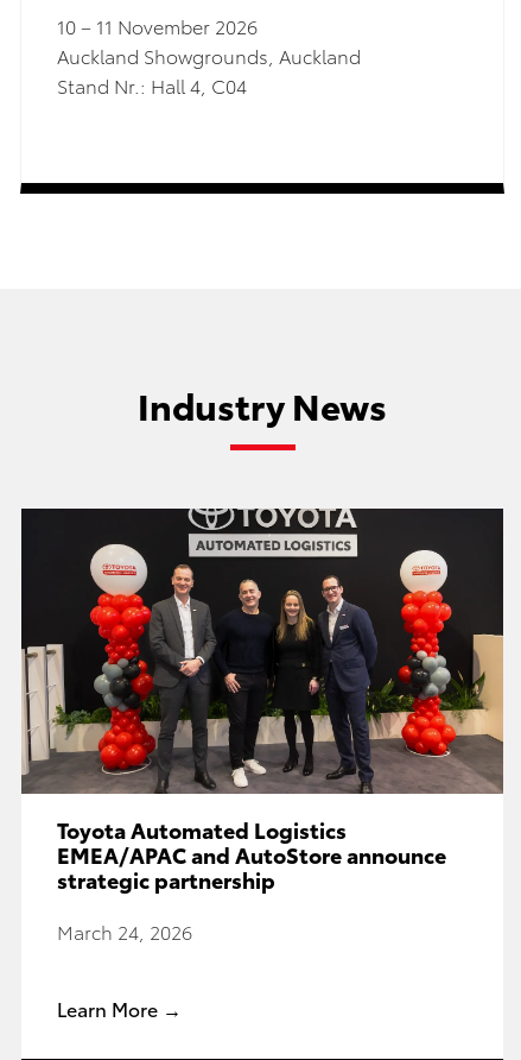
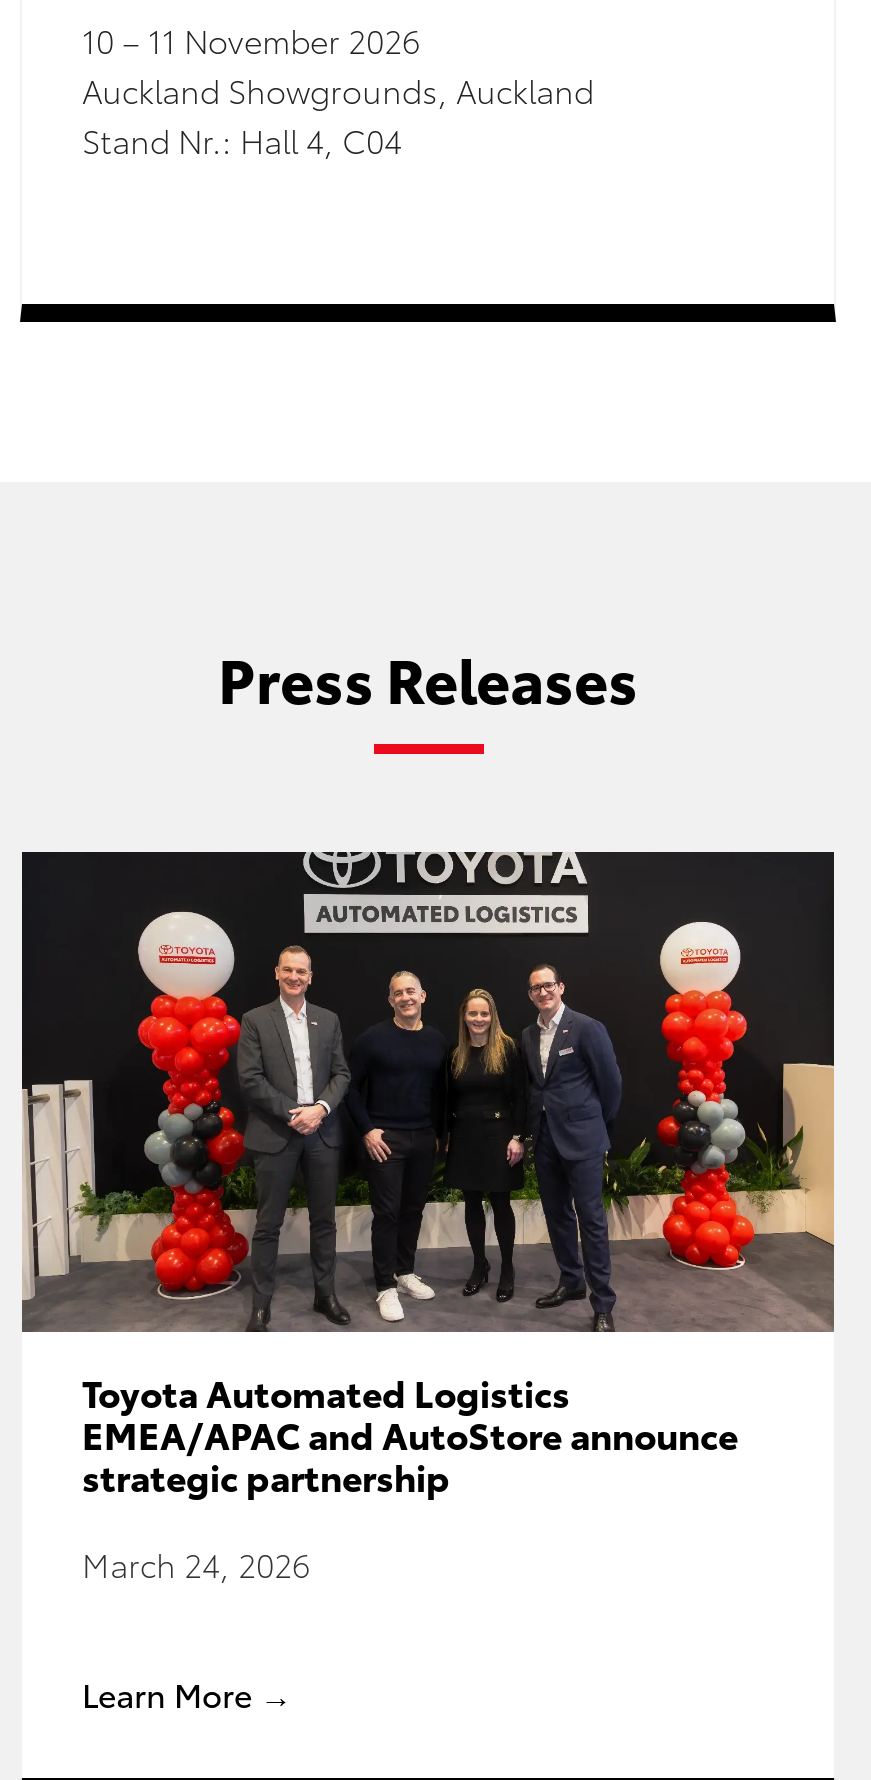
[138,379,387,430] Industry News -> [218,634,638,720] Press Releases

